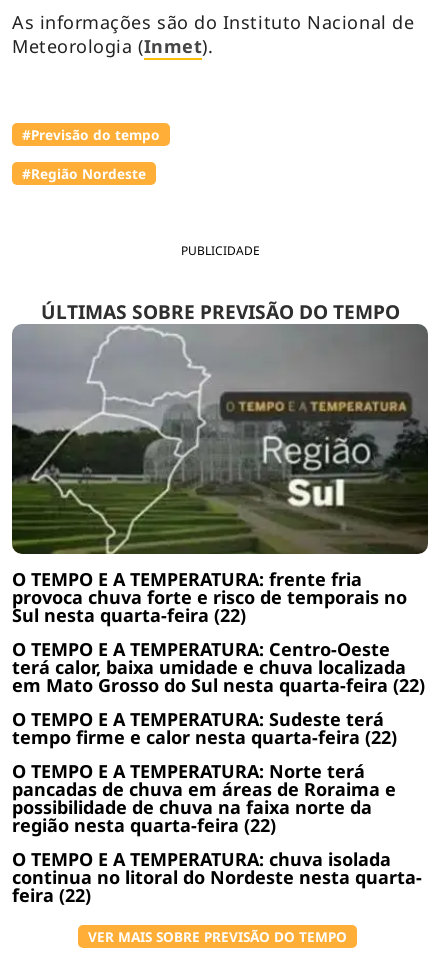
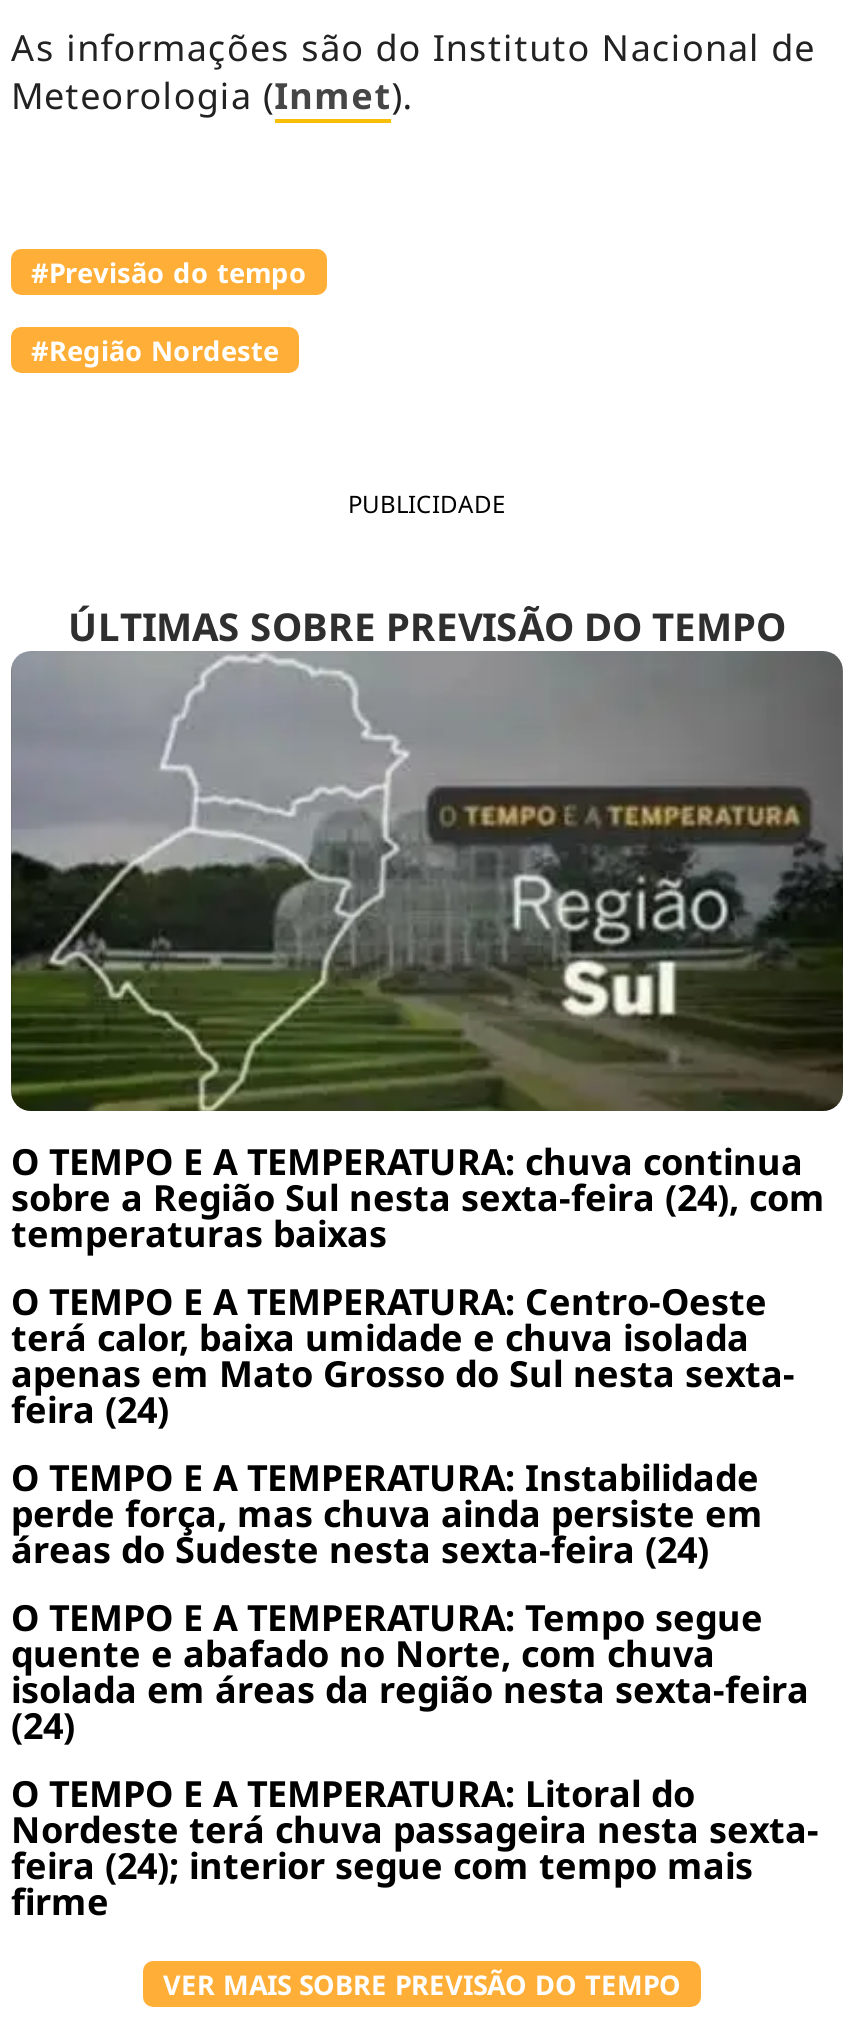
[12,567,407,627] O TEMPO E A TEMPERATURA: frente fria | provoca chuva forte e risco de temporais no | Sul nesta quarta-feira (22) -> [11,1137,825,1257] O TEMPO E A TEMPERATURA: chuva continua | sobre a Região Sul nesta sexta-feira (24), com | temperaturas baixas
[12,655,425,907] terá calor, baixa umidade e chuva localizada | em Mato Grosso do Sul nesta quarta-feira (22) | O TEMPO E A TEMPERATURA: Sudeste terá | tempo firme e calor nesta quarta-feira (22) | O TEMPO E A TEMPERATURA: Norte terá | pancadas de chuva em áreas de Roraima e | possibilidade de chuva na faixa norte da | região nesta quarta-feira (22) | O TEMPO E A TEMPERATURA: chuva isolada | continua no litoral do Nordeste nesta quarta- | feira (22) -> [11,1313,819,1925] terá calor, baixa umidade e chuva isolada | apenas em Mato Grosso do Sul nesta sexta- | feira (24) | O TEMPO E A TEMPERATURA: Instabilidade | perde força, mas chuva ainda persiste em | áreas do Sudeste nesta sexta-feira (24) | O TEMPO E A TEMPERATURA: Tempo segue | quente e abafado no Norte, com chuva | isolada em áreas da região nesta sexta-feira | (24) | O TEMPO E A TEMPERATURA: Litoral do | Nordeste terá chuva passageira nesta sexta- | feira (24); interior segue com tempo mais | firme

